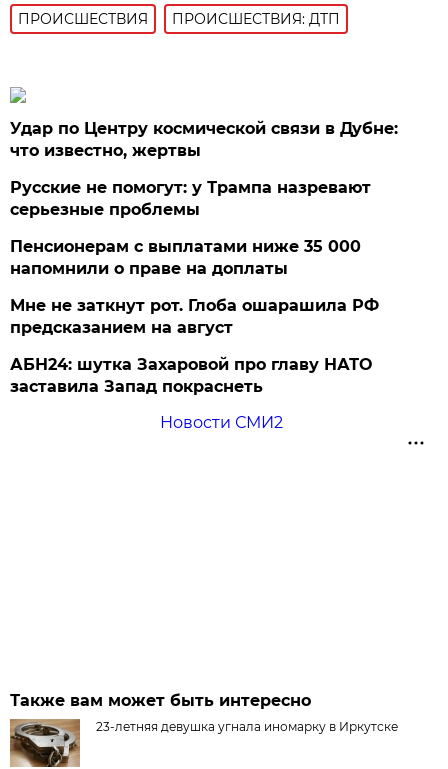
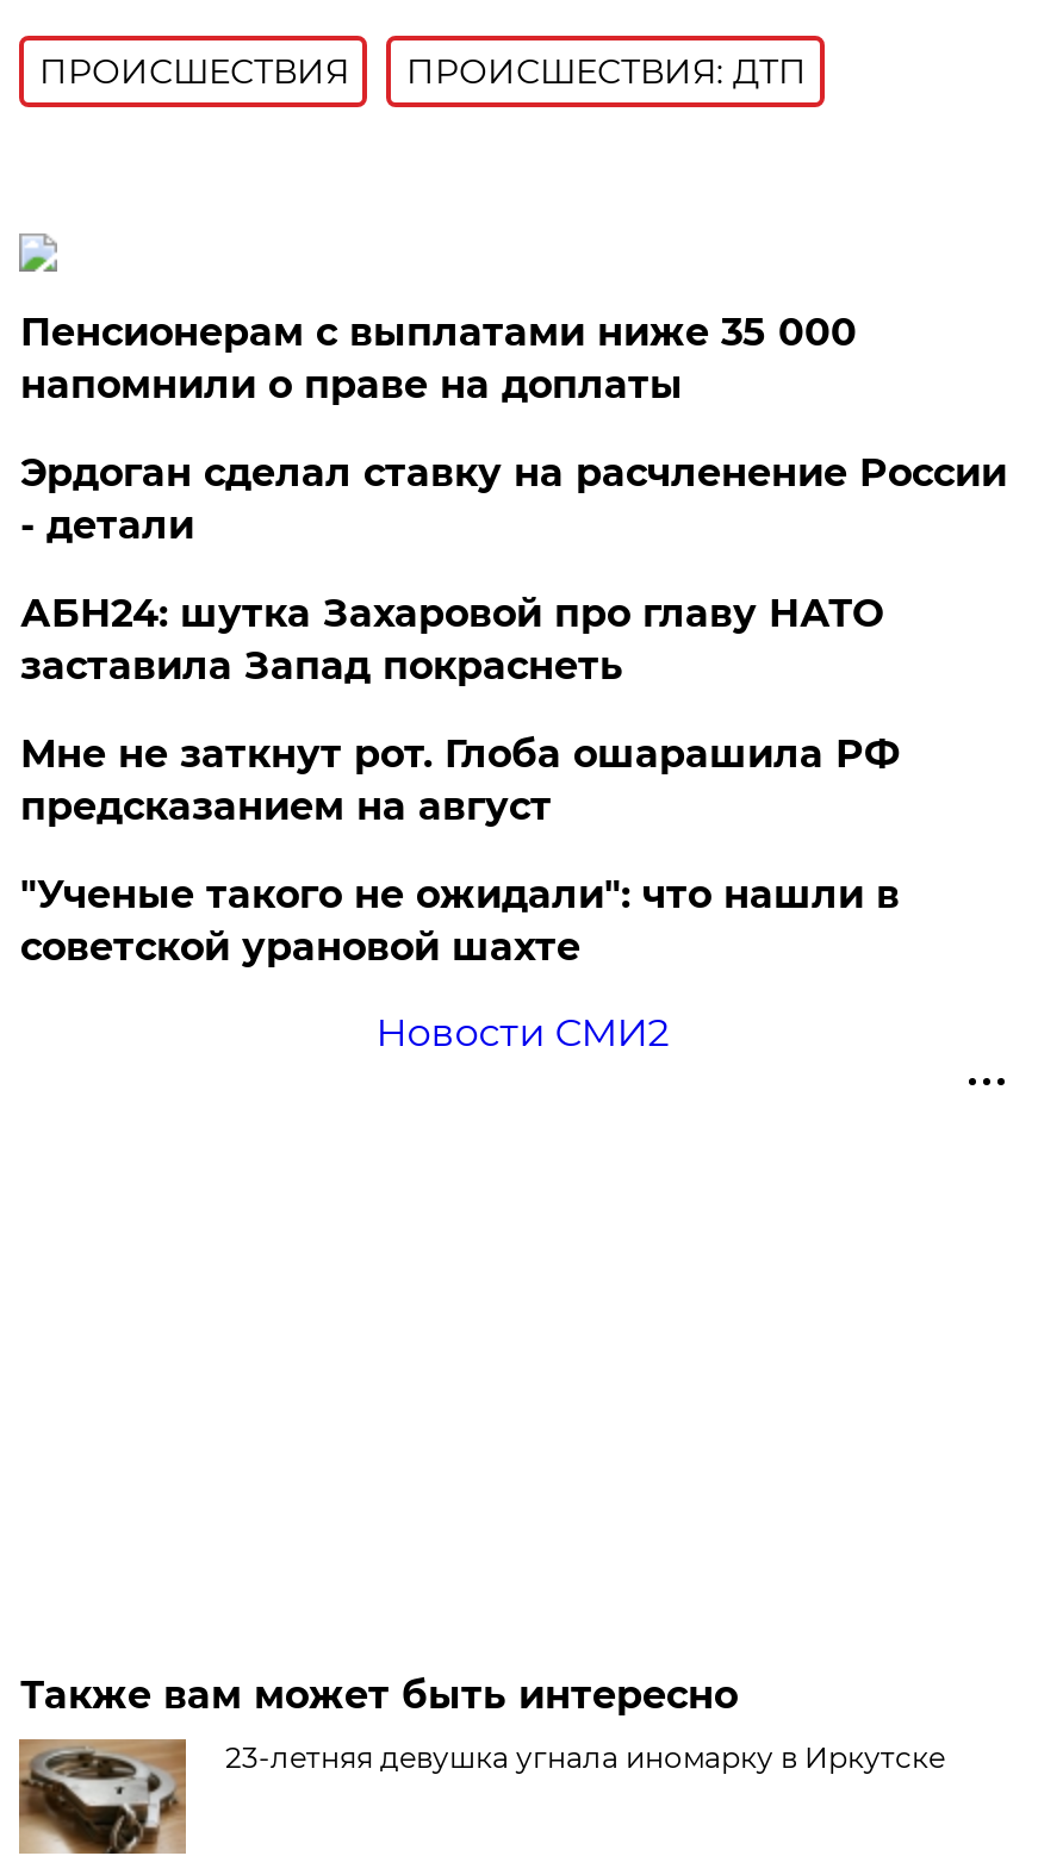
[10,119,398,219] Удар по Центру космической связи в Дубне: | что известно, жертвы | Русские не помогут: у Трампа назревают | серьезные проблемы -> none
moved [10,237,361,278] -> [20,309,857,407]: Пенсионерам с выплатами ниже 35 000 | напомнили о праве на доплаты
none -> [20,450,1007,548] Эрдоган сделал ставку на расчленение России | - детали
none -> [20,872,900,969] "Ученые такого не ожидали": что нашли в | советской урановой шахте
moved [10,355,372,396] -> [20,590,883,688]: АБН24: шутка Захаровой про главу НАТО | заставила Запад покраснеть

